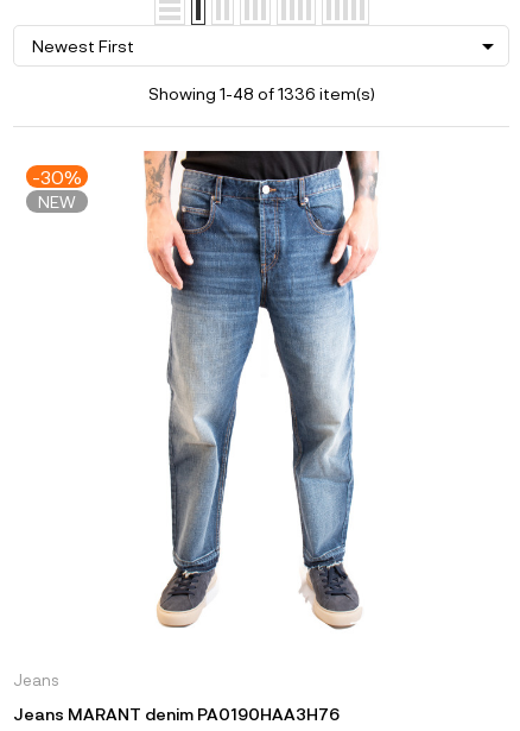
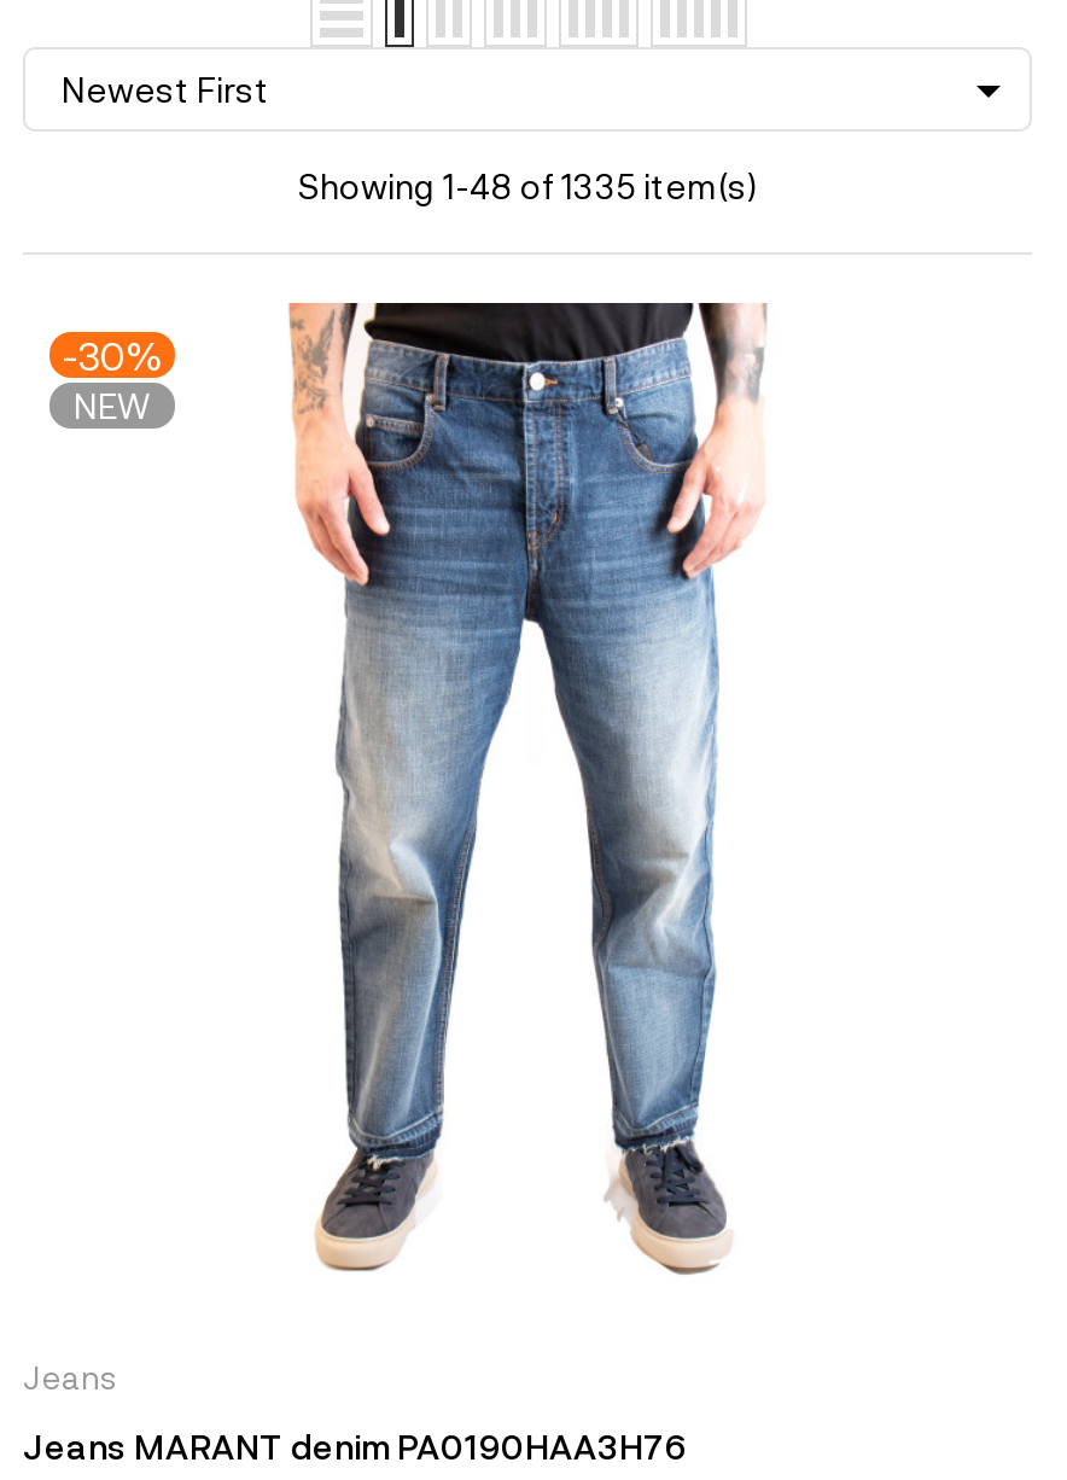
[148,83,375,104] Showing 1-48 of 1336 item(s) -> [298,166,757,207] Showing 1-48 of 1335 item(s)

